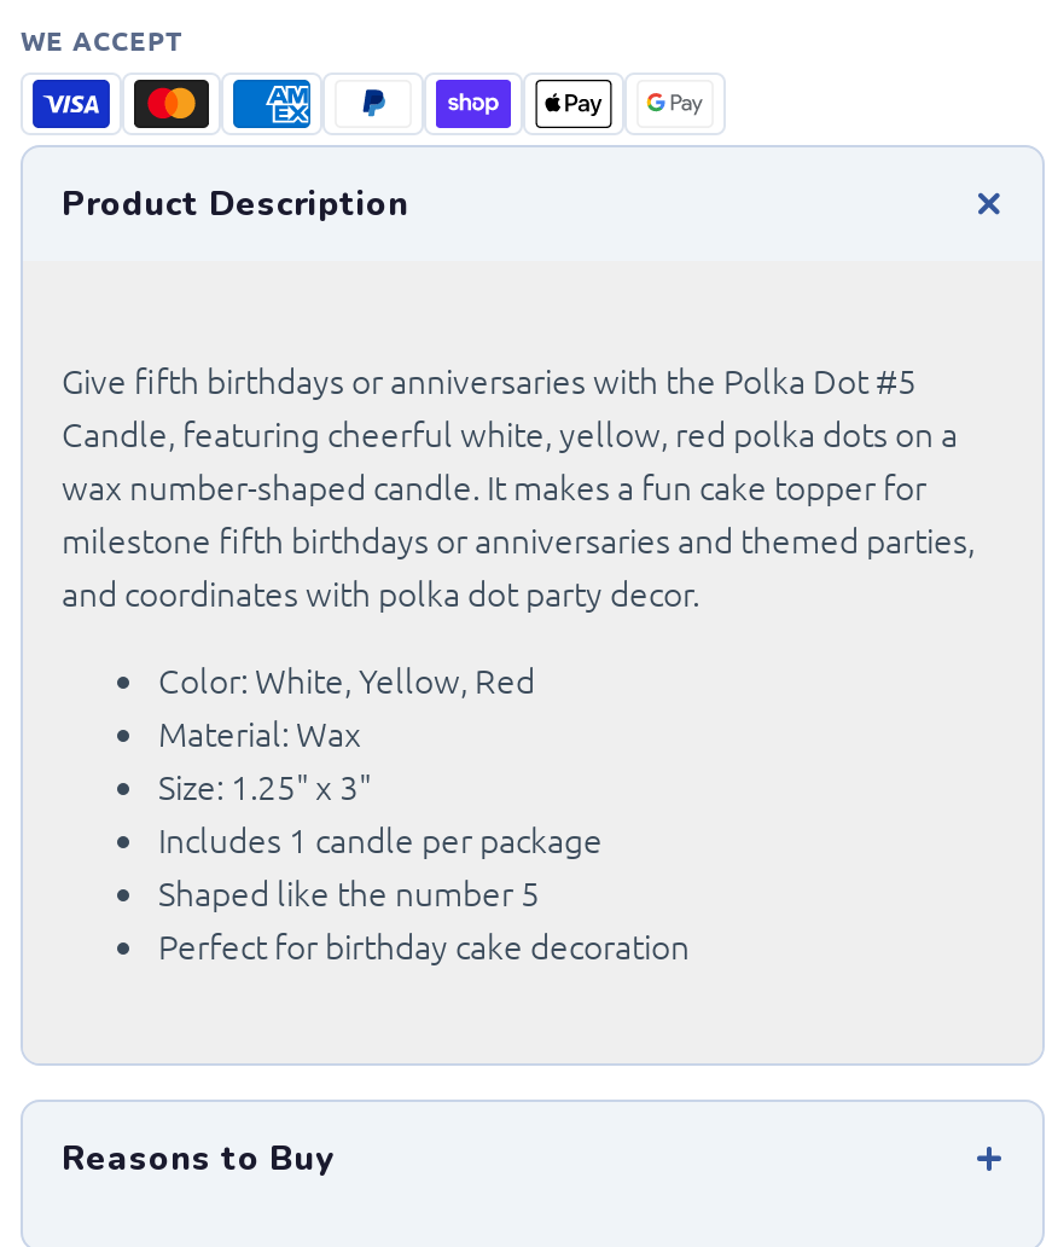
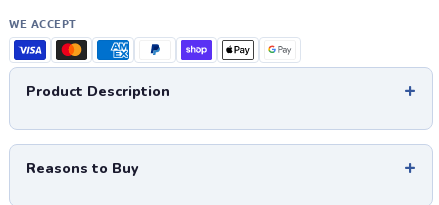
[62,354,975,968] Give fifth birthdays or anniversaries with the Polka Dot #5 | Candle, featuring cheerful white, yellow, red polka dots on a | wax number-shaped candle. It makes a fun cake topper for | milestone fifth birthdays or anniversaries and themed parties, | and coordinates with polka dot party decor. | Color: White, Yellow, Red | Material: Wax | Size: 1.25" x 3" | Includes 1 candle per package | Shaped like the number 5 | Perfect for birthday cake decoration -> none

